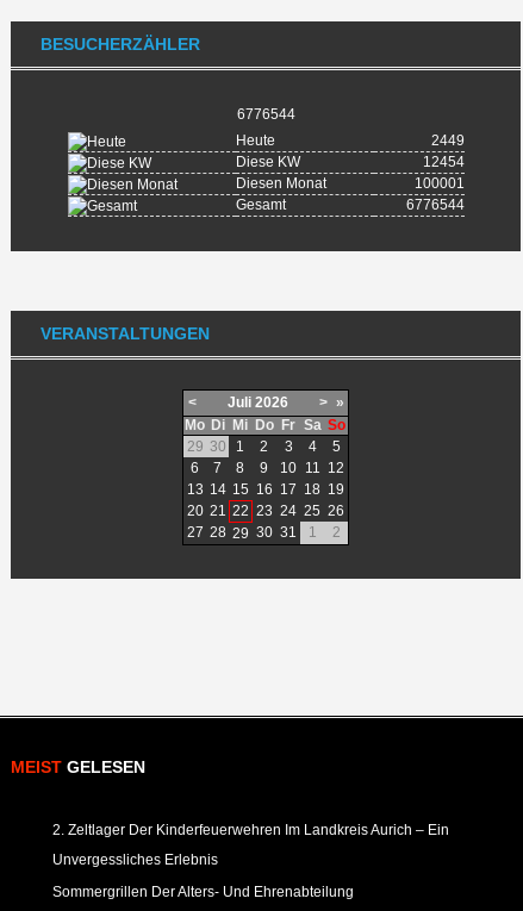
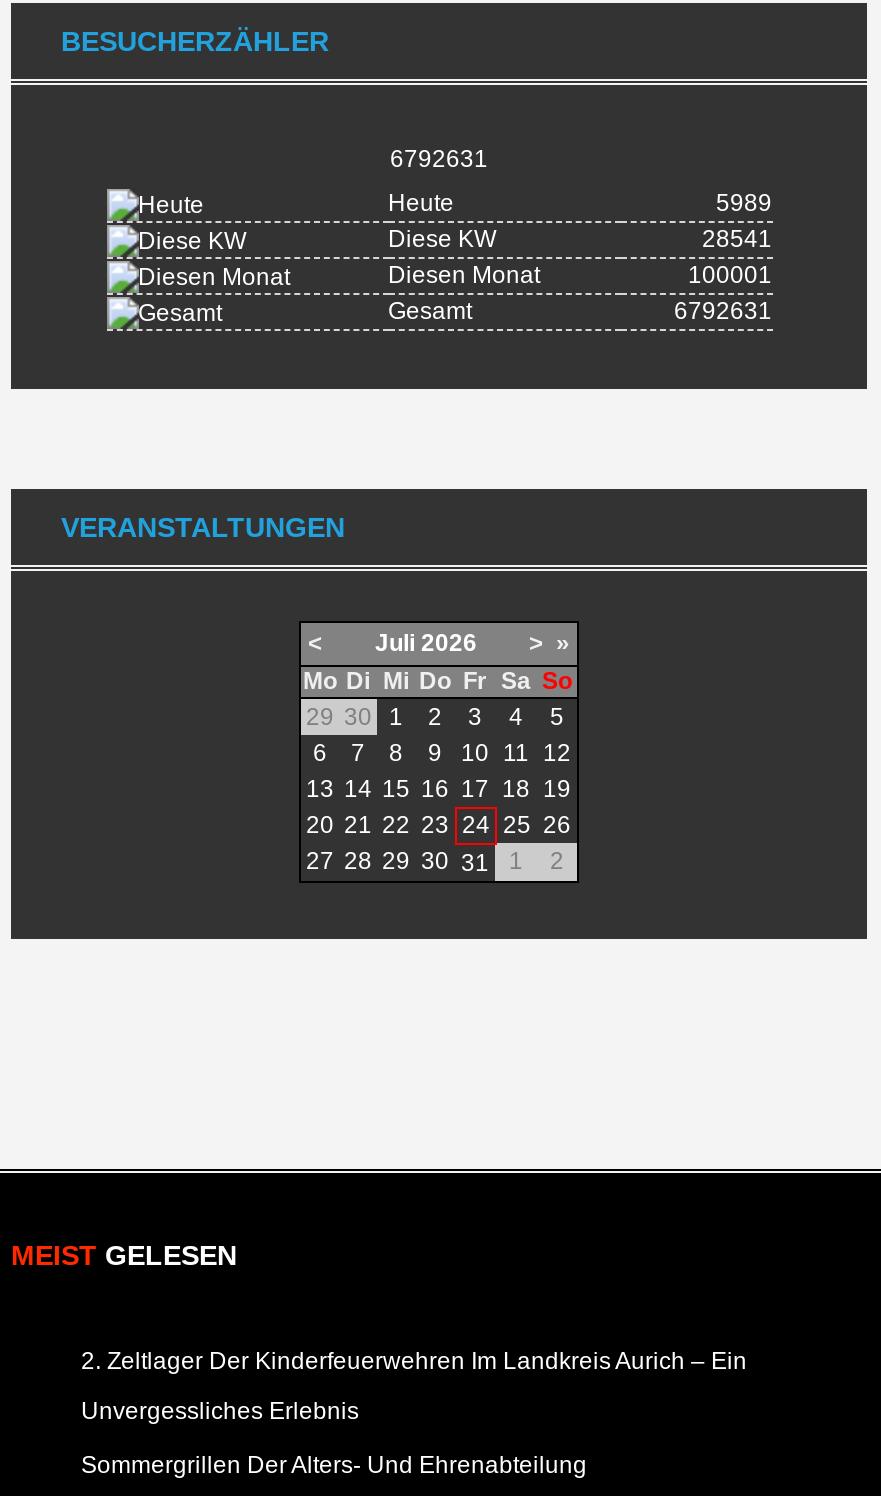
[236,106,295,123] 6776544 -> [390,145,488,173] 6792631
[431,132,464,149] 2449 -> [716,189,772,217] 5989
[422,154,464,170] 12454 -> [702,225,772,253] 28541
[406,196,464,213] 6776544 -> [674,297,772,325] 6792631

